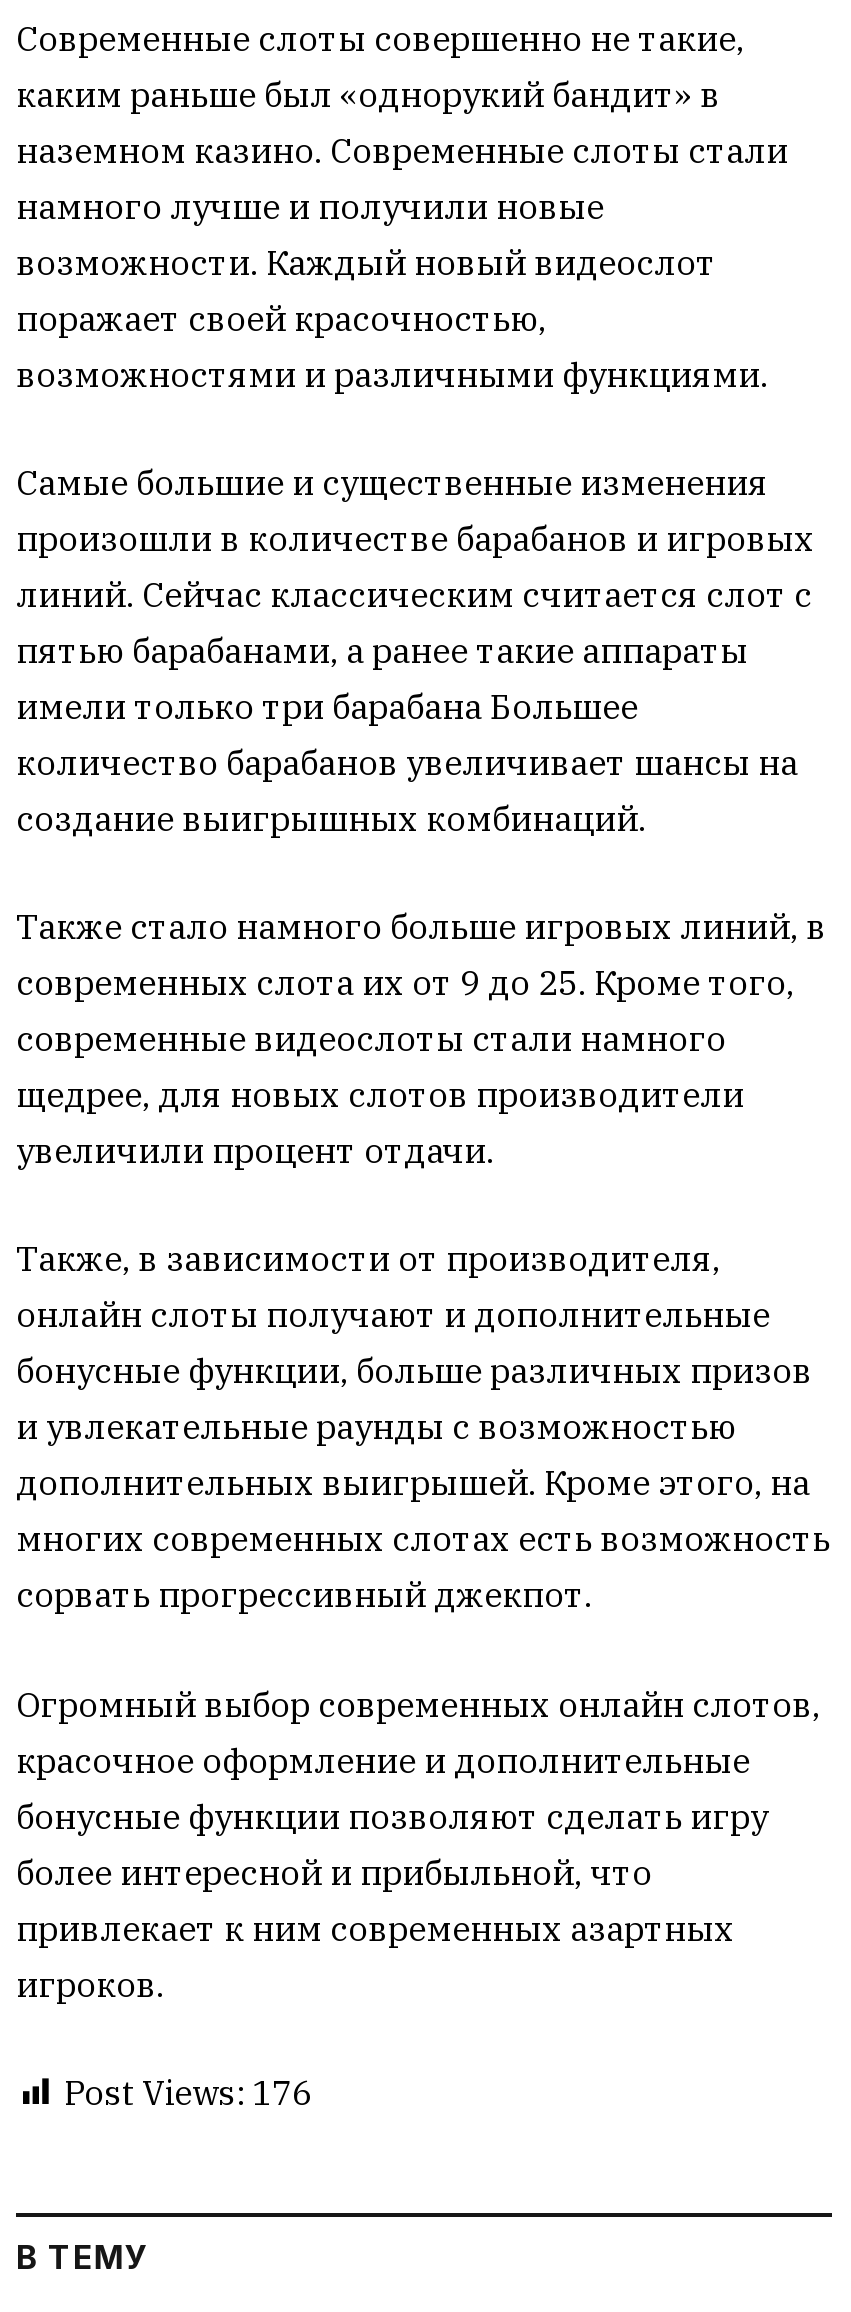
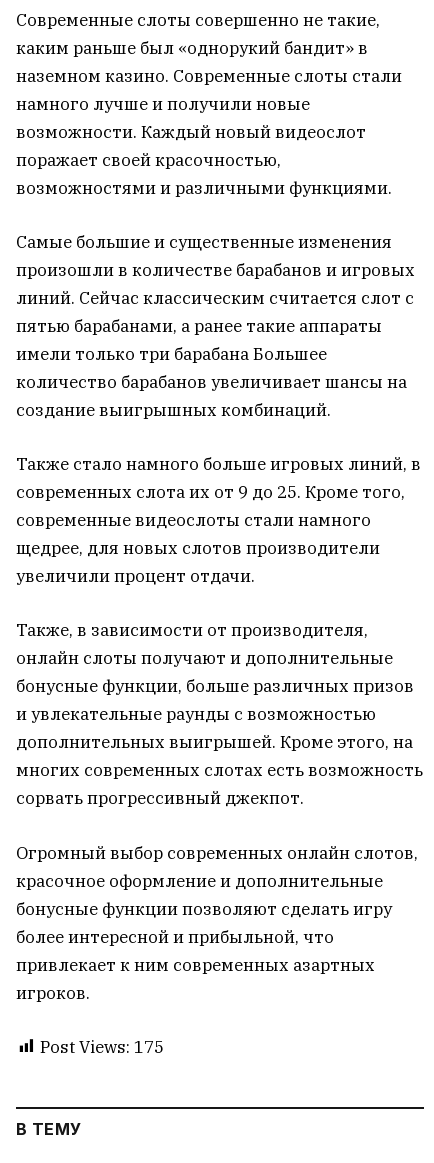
[64,2070,312,2114] Post Views: 176 -> [40,1036,164,1058] Post Views: 175

